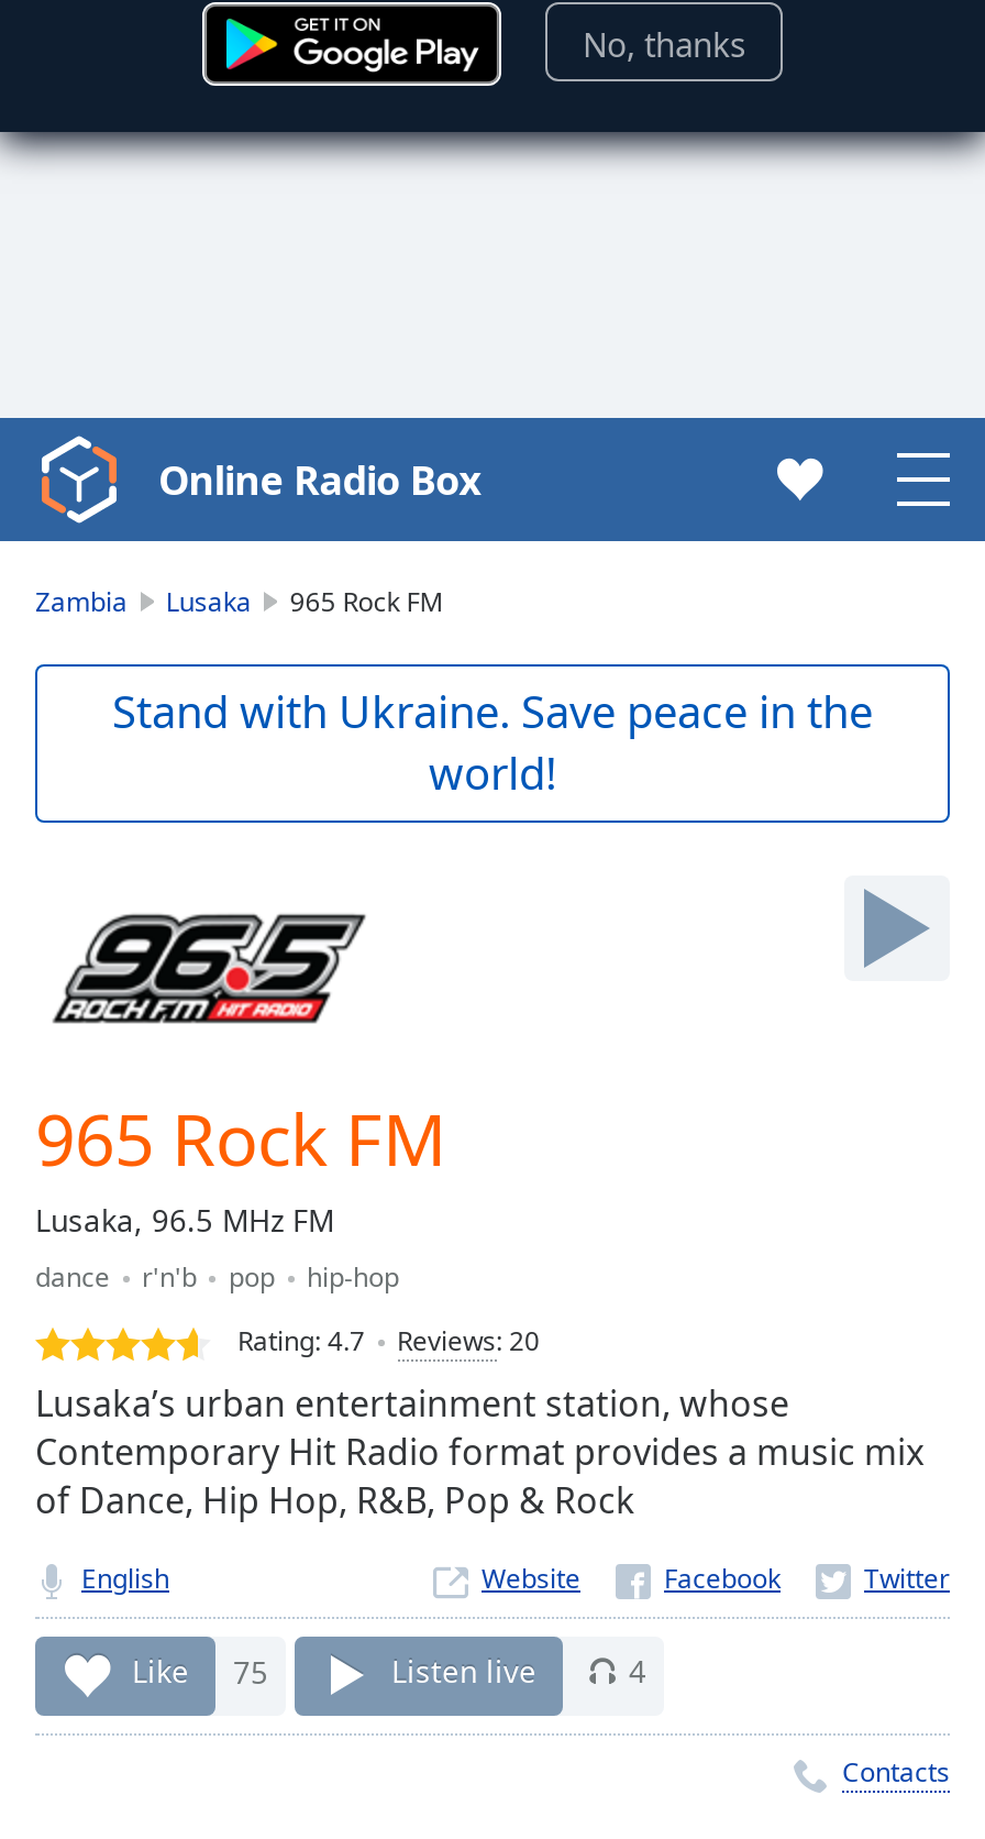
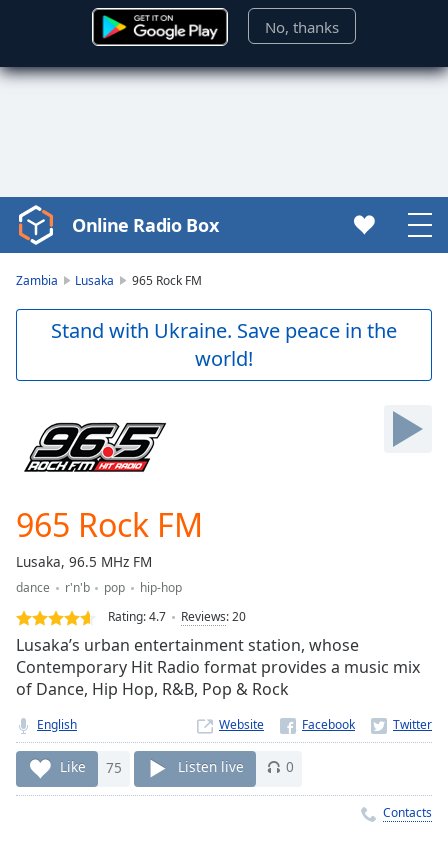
[629,1651,646,1692] 4 -> [286,757,294,776] 0

